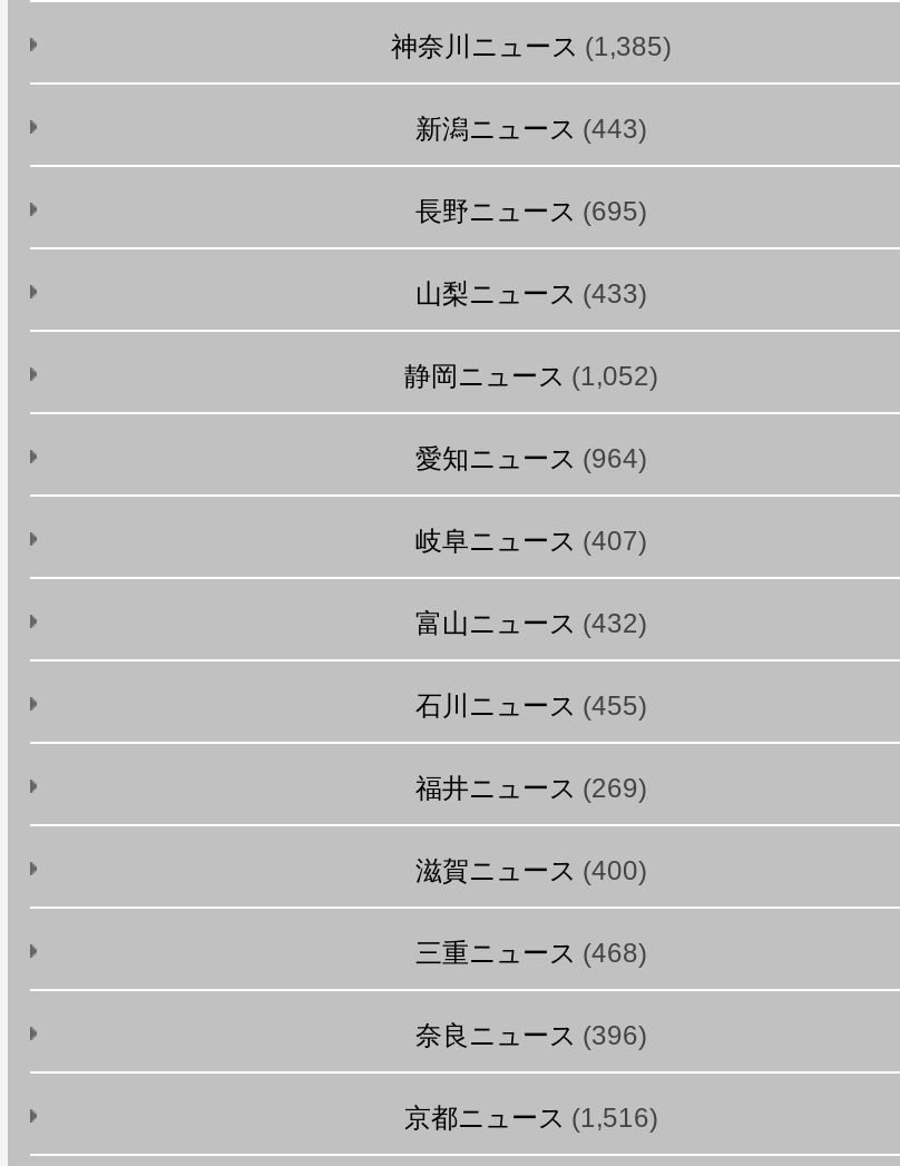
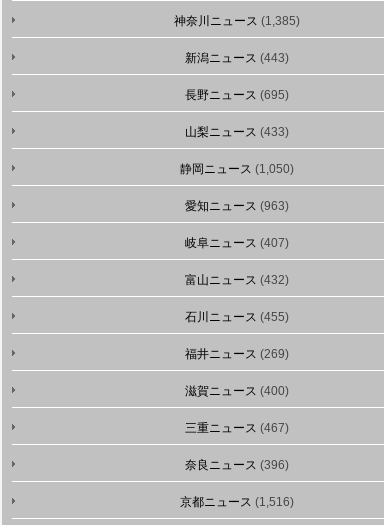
[404,361,658,392] 静岡ニュース(1,052) -> [180,162,294,176] 静岡ニュース(1,050)
[415,443,647,474] 愛知ニュース(964) -> [185,199,289,213] 愛知ニュース(963)
[415,938,647,969] 三重ニュース(468) -> [185,421,289,435] 三重ニュース(467)

